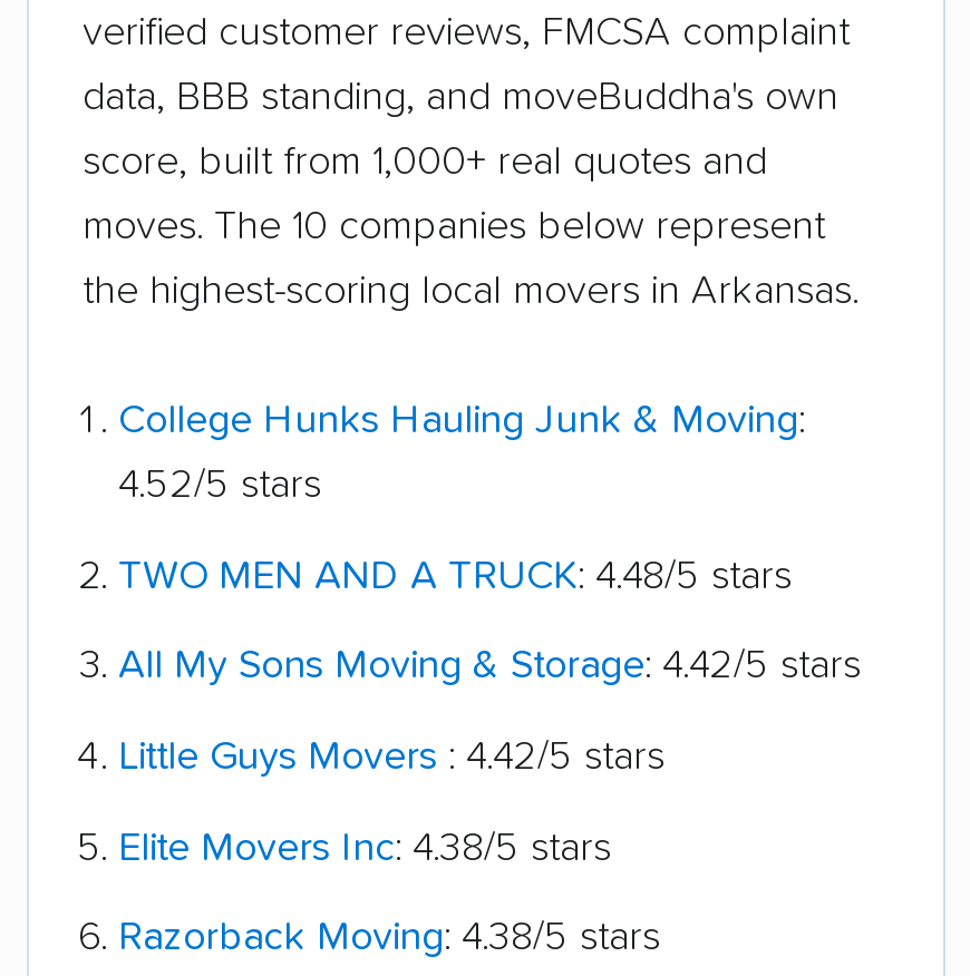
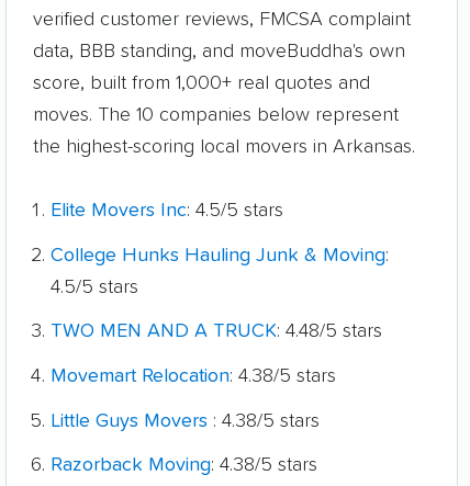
none -> [51,201,283,220] Elite Movers Inc: 4.5/5 stars
moved [118,401,805,441] -> [51,245,389,265]: College Hunks Hauling Junk & Moving:
[118,465,321,505] 4.52/5 stars -> [51,277,138,297] 4.5/5 stars
moved [118,556,792,596] -> [51,322,382,341]: TWO MEN AND A TRUCK: 4.48/5 stars
[118,647,861,868] All My Sons Moving & Storage: 4.42/5 stars | Little Guys Movers: 4.42/5 stars | Elite Movers Inc: 4.38/5 stars -> [51,366,336,431] Movemart Relocation: 4.38/5 stars | Little Guys Movers: 4.38/5 stars

